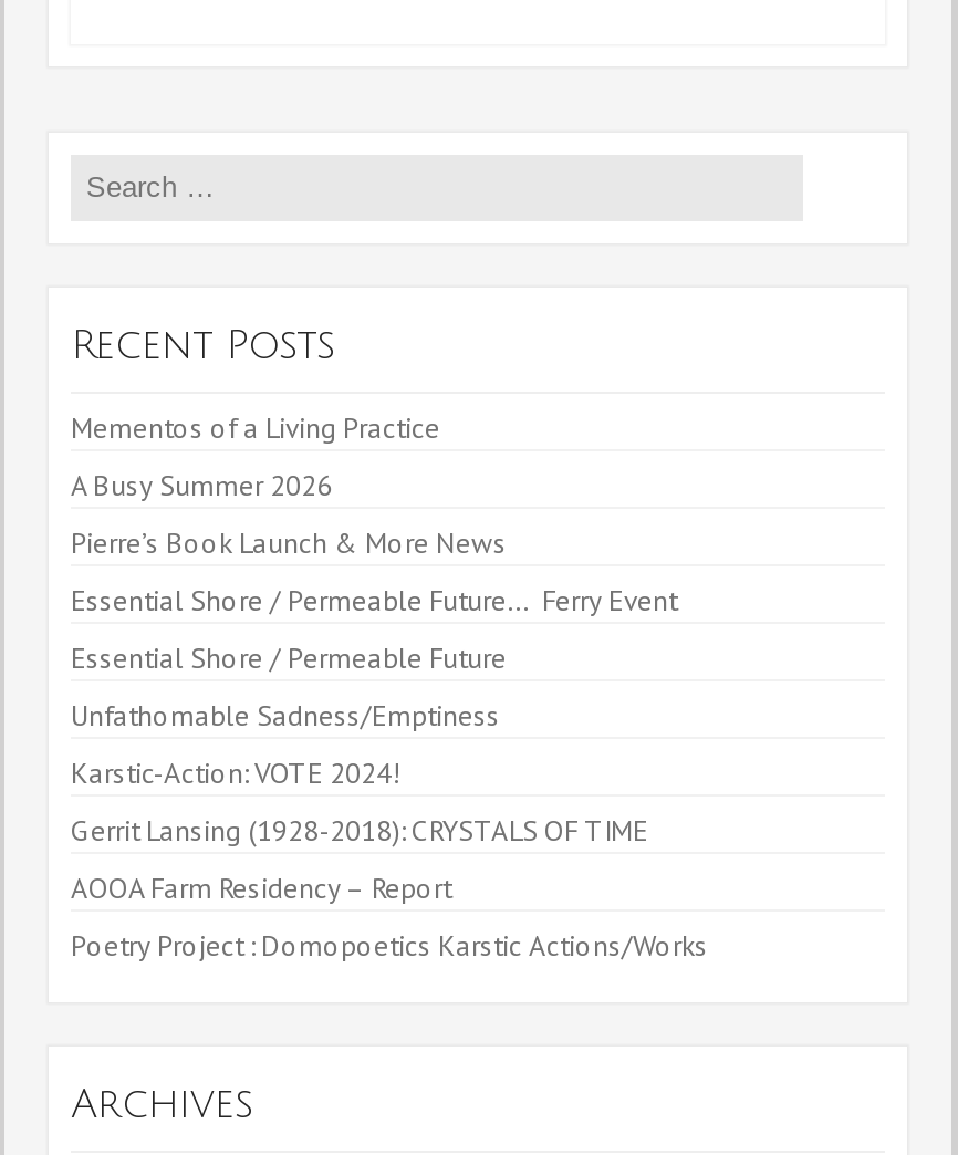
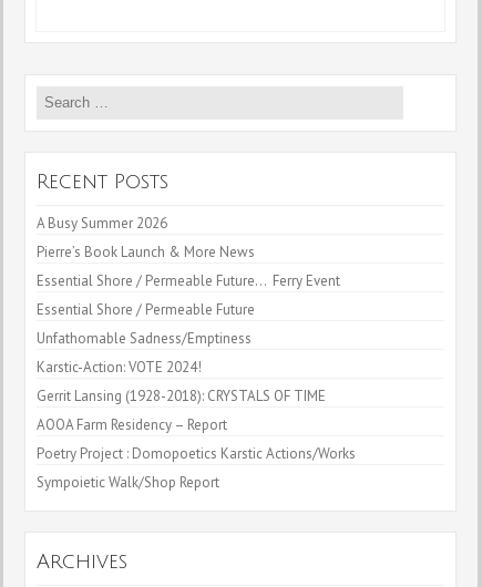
[71,409,440,447] Mementos of a Living Practice -> none
moved [71,467,708,965] -> [37,214,356,463]: A Busy Summer 2026 | Pierre’s Book Launch & More News | Essential Shore / Permeable Future… Ferry Event | ... | AOOA Farm Residency – Report | Poetry Project : Domopoetics Karstic Actions/Works
none -> [37,473,219,492] Sympoietic Walk/Shop Report

